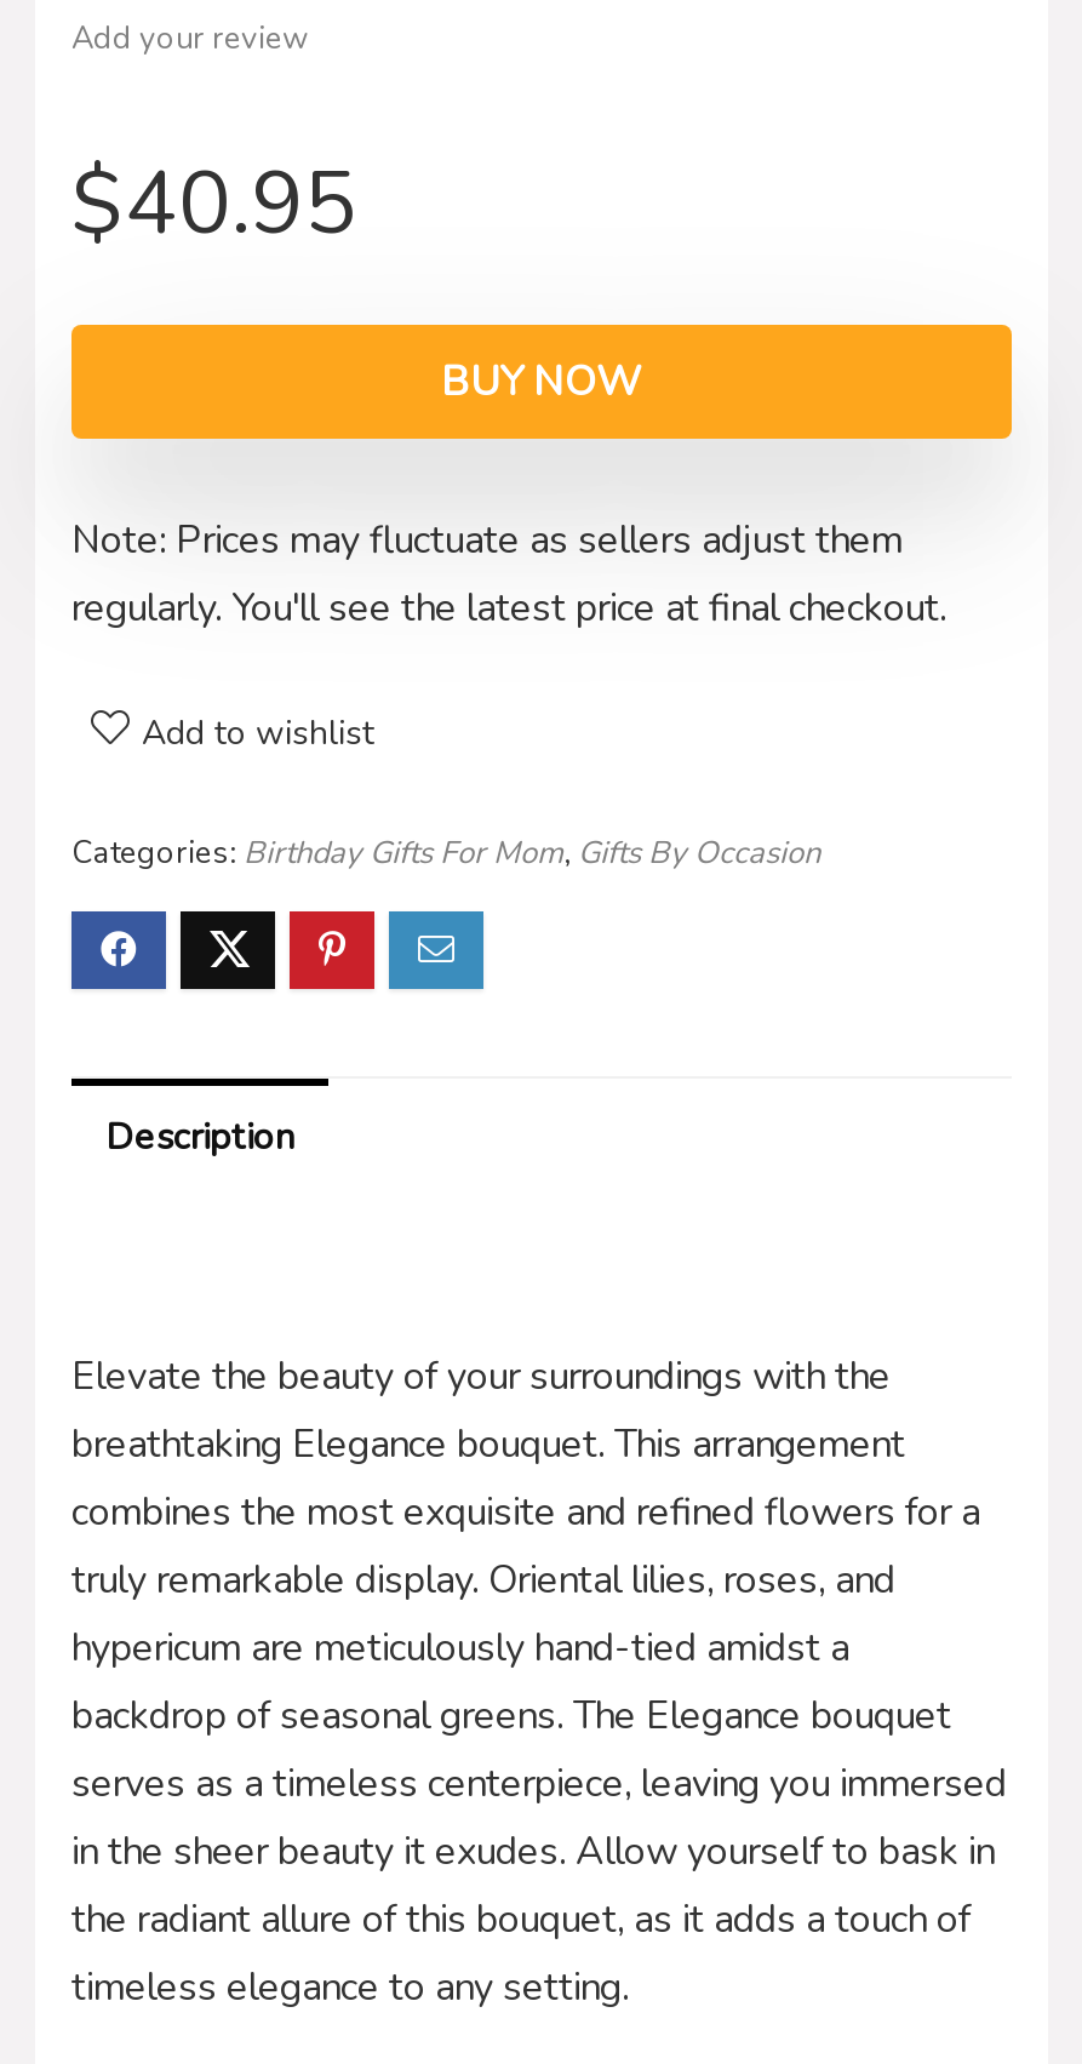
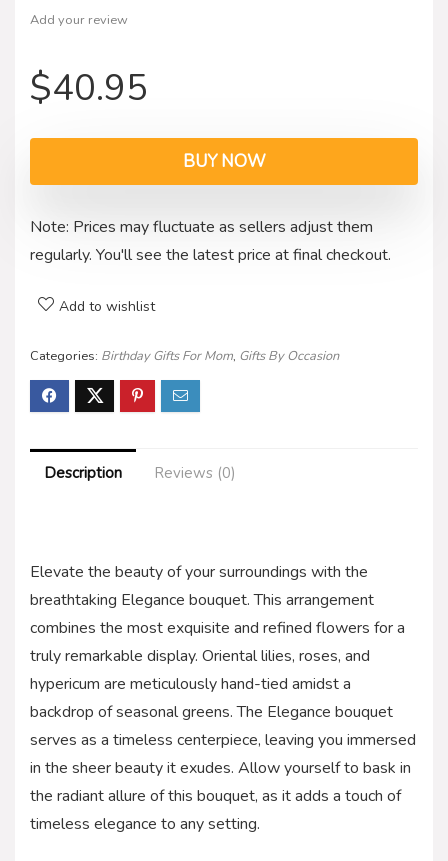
none -> [154,463,236,483] Reviews (0)

